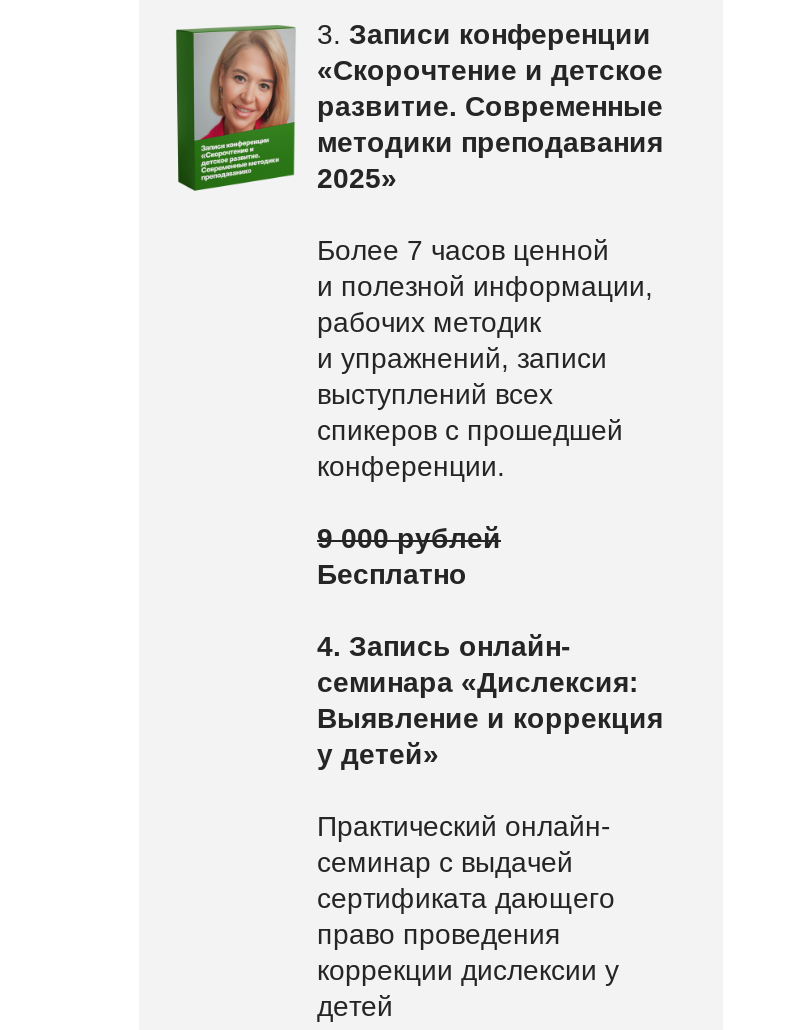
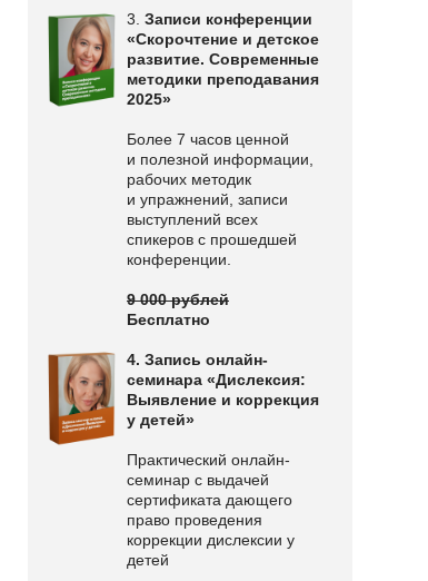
none -> [47,352,116,446] [image]

